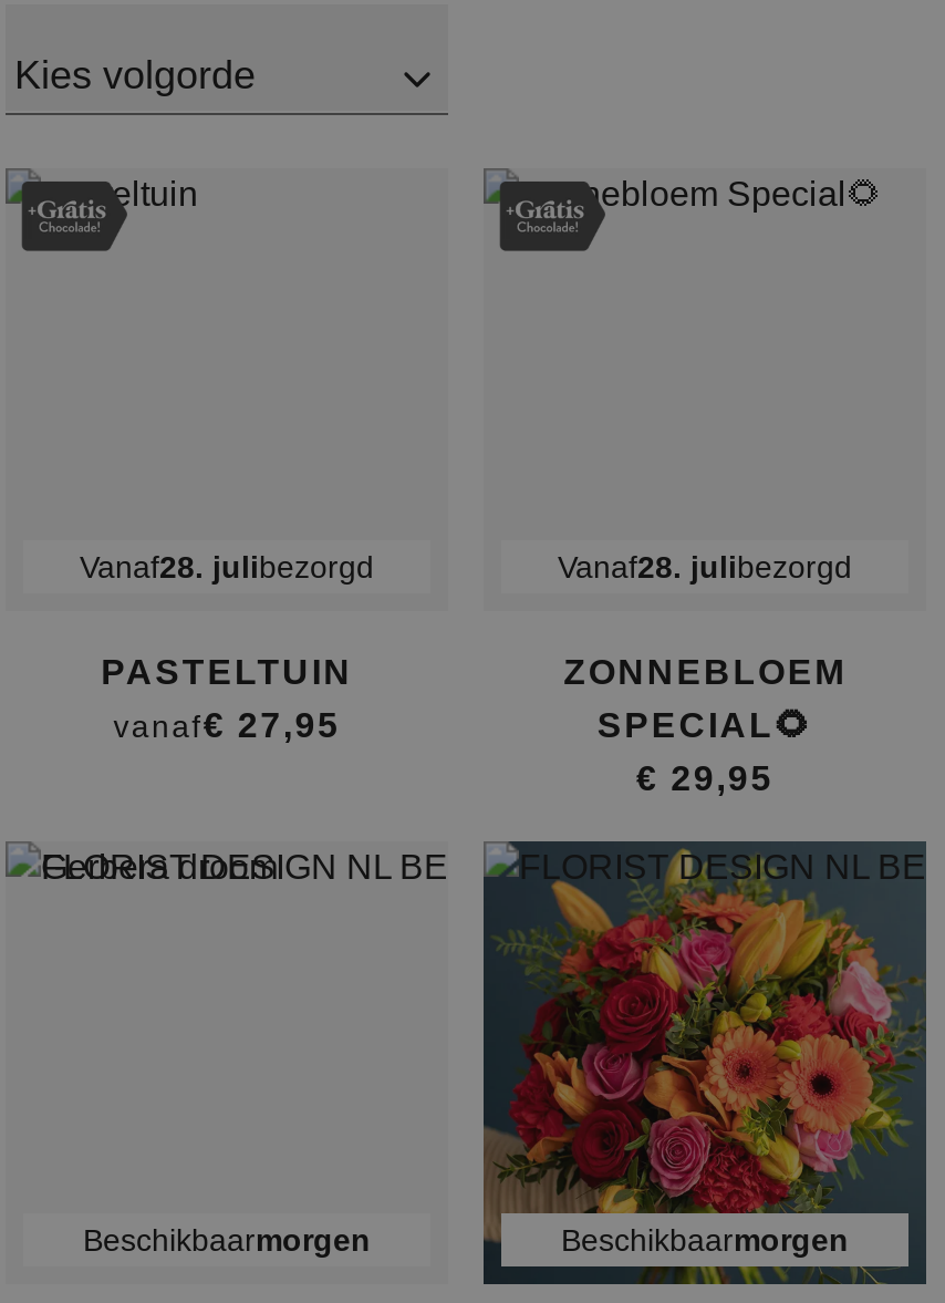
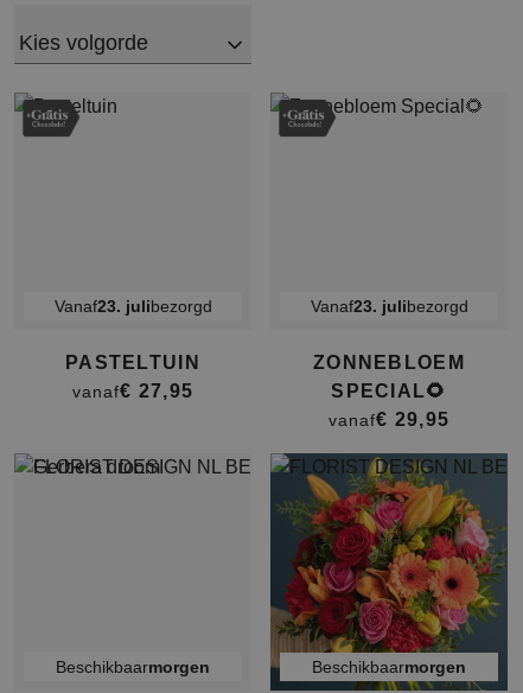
[80,549,374,585] Vanaf28. julibezorgd -> [54,297,212,316] Vanaf23. julibezorgd
[558,549,852,585] Vanaf28. julibezorgd -> [310,297,468,316] Vanaf23. julibezorgd
[636,759,773,797] € 29,95 -> [328,409,450,430] vanaf€ 29,95

